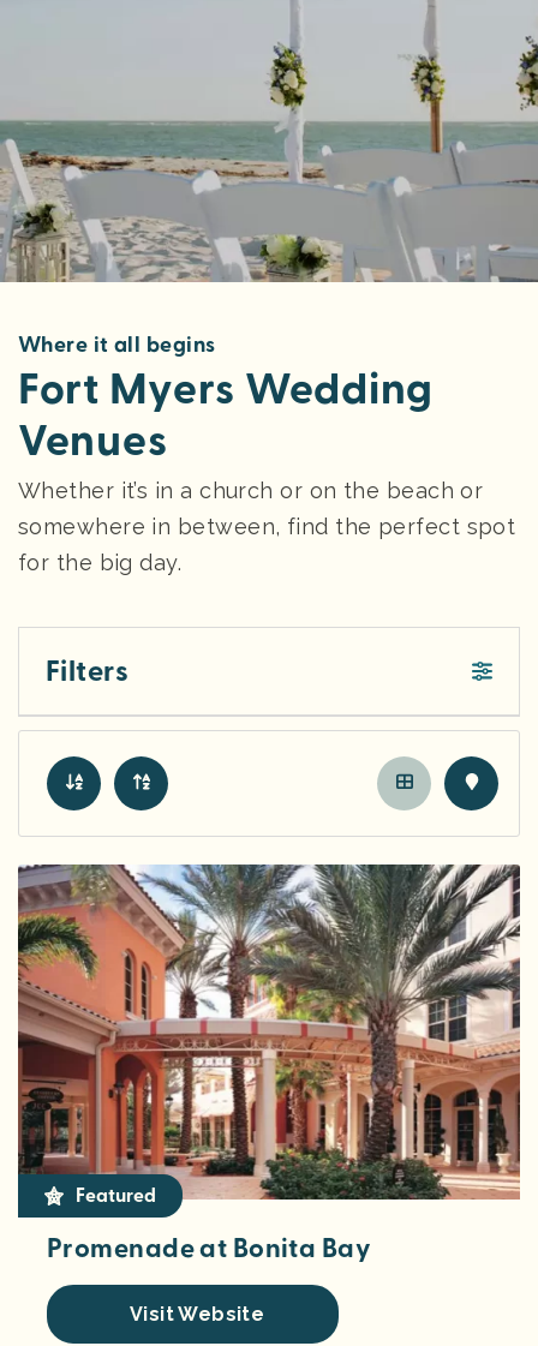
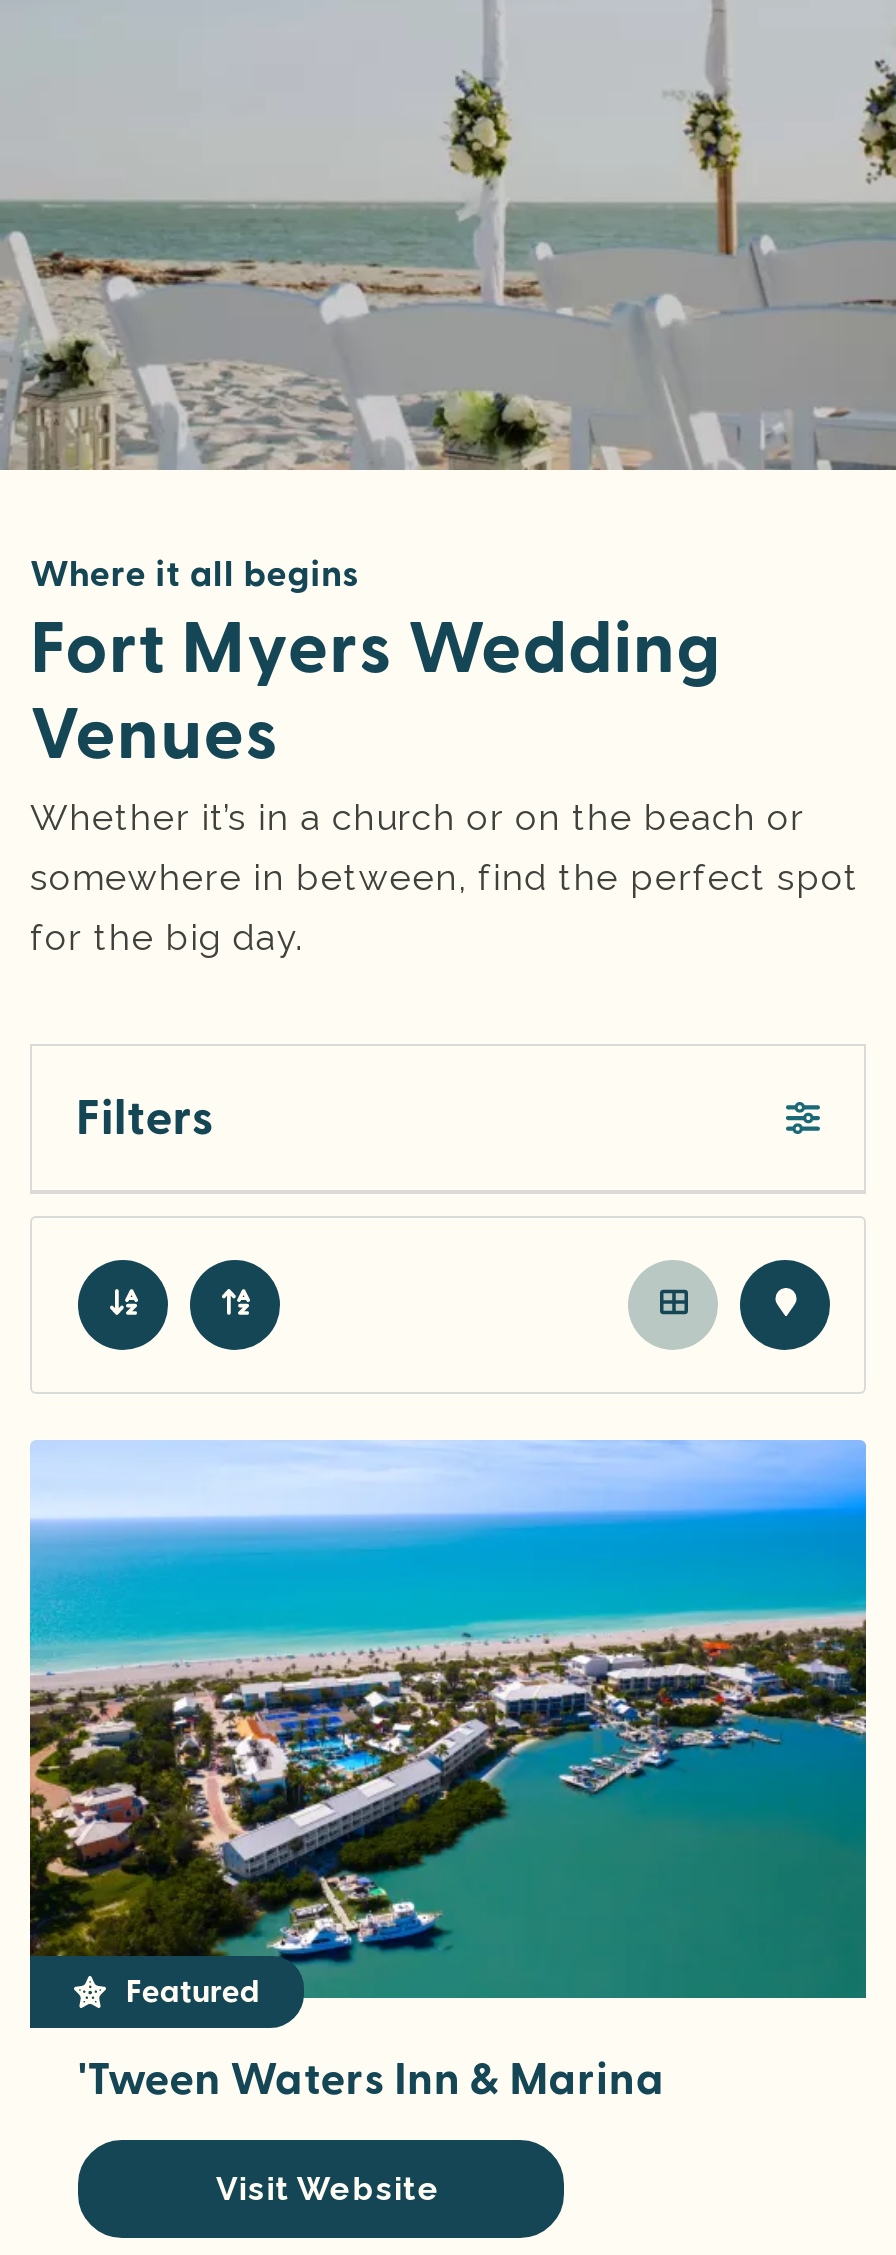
[17,863,521,1265] [image] | Promenade at Bonita Bay -> [28,1440,868,2107] [image] | 'Tween Waters Inn & Marina

